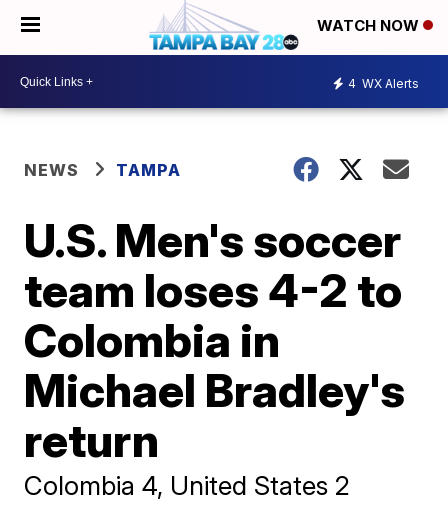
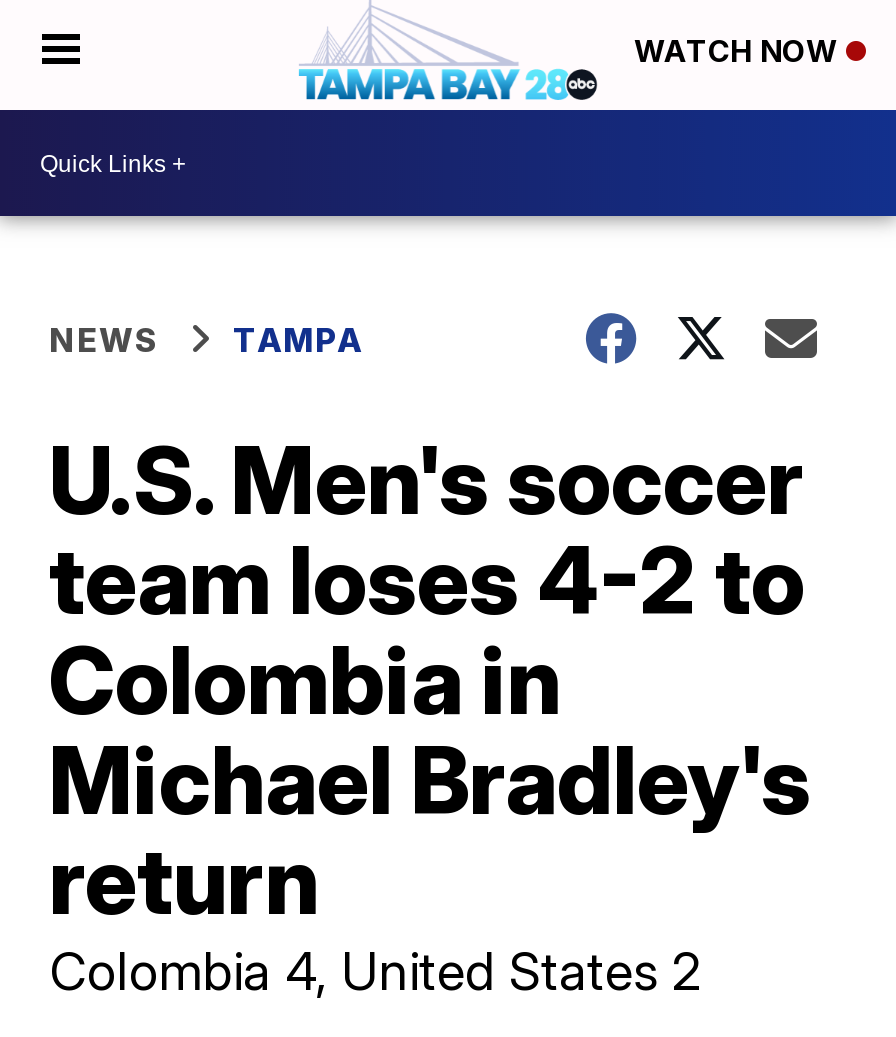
[348,75,419,90] 4 WX Alerts -> none

